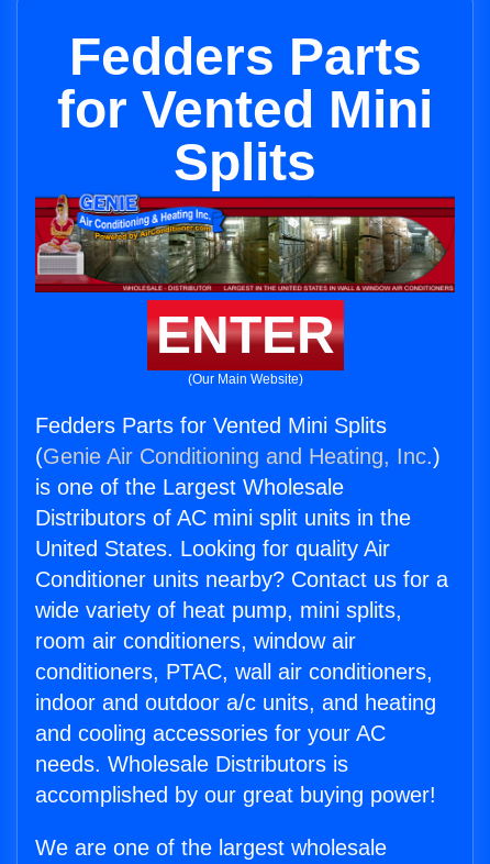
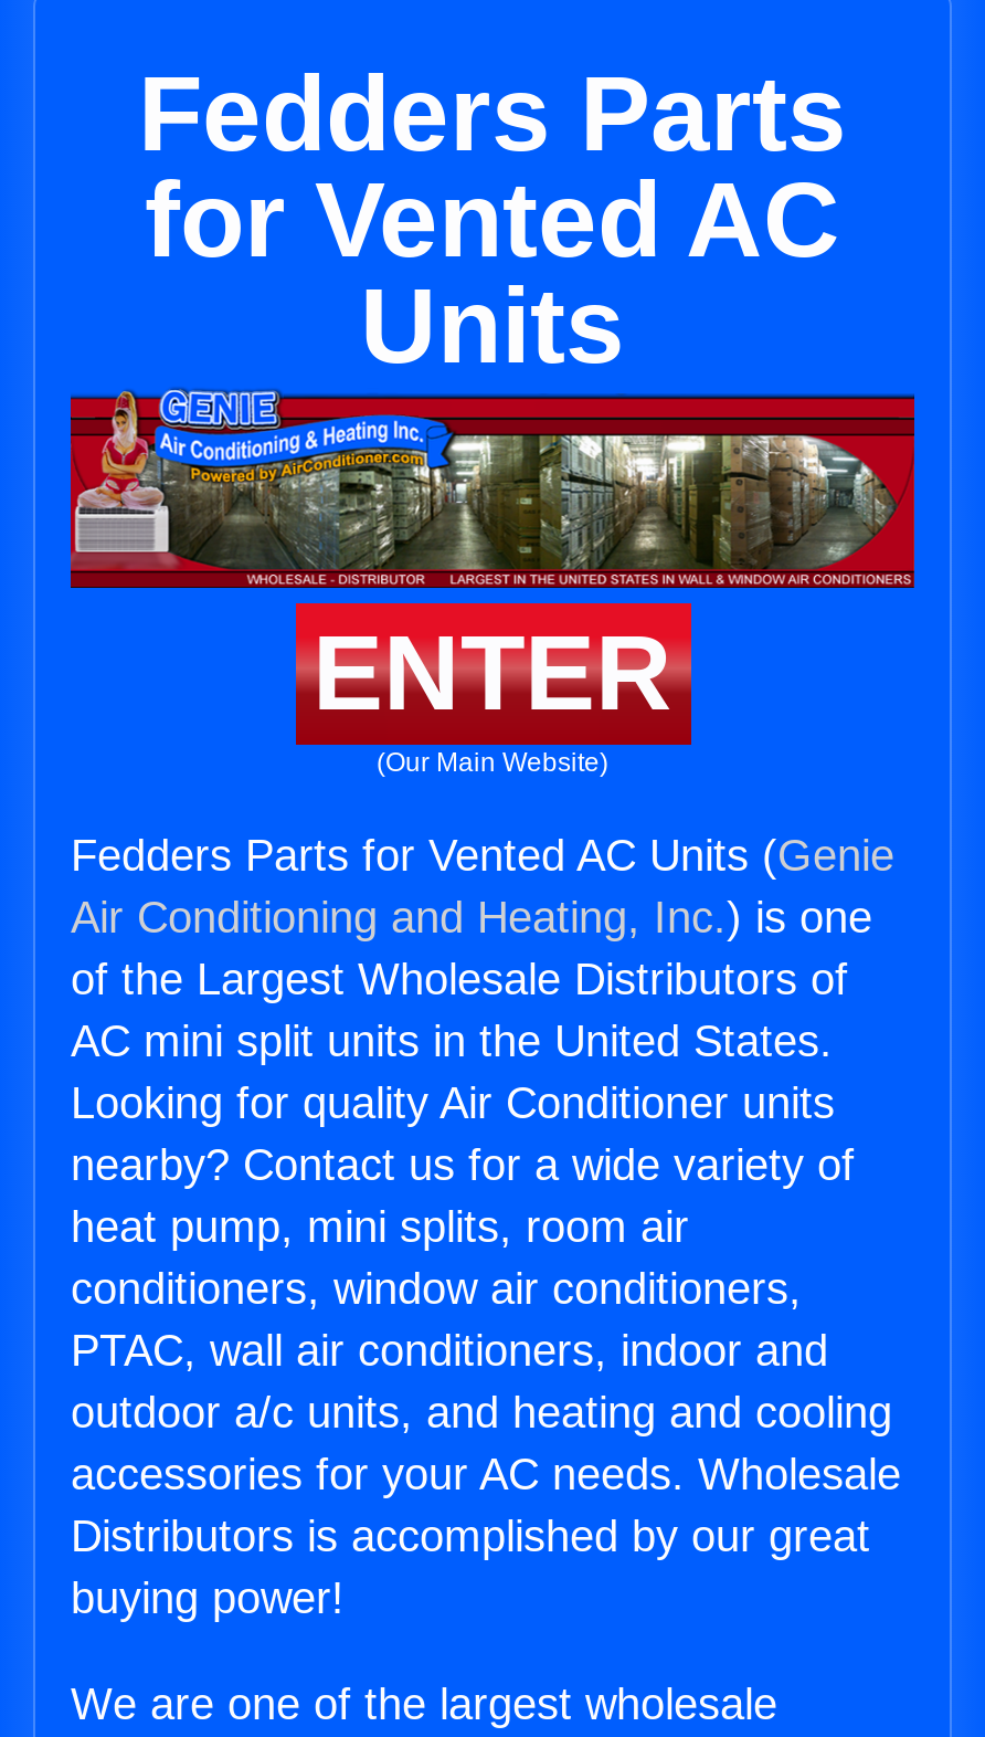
[57,80,433,191] for Vented Mini | Splits -> [145,161,840,385] for Vented AC | Units
[35,413,448,807] Fedders Parts for Vented Mini Splits | (Genie Air Conditioning and Heating, Inc.) | is one of the Largest Wholesale | Distributors of AC mini split units in the | United States. Looking for quality Air | Conditioner units nearby? Contact us for a | wide variety of heat pump, mini splits, | room air conditioners, window air | conditioners, PTAC, wall air conditioners, | indoor and outdoor a/c units, and heating | and cooling accessories for your AC | needs. Wholesale Distributors is | accomplished by our great buying power! -> [71,831,901,1622] Fedders Parts for Vented AC Units (Genie | Air Conditioning and Heating, Inc.) is one | of the Largest Wholesale Distributors of | AC mini split units in the United States. | Looking for quality Air Conditioner units | nearby? Contact us for a wide variety of | heat pump, mini splits, room air | conditioners, window air conditioners, | PTAC, wall air conditioners, indoor and | outdoor a/c units, and heating and cooling | accessories for your AC needs. Wholesale | Distributors is accomplished by our great | buying power!

